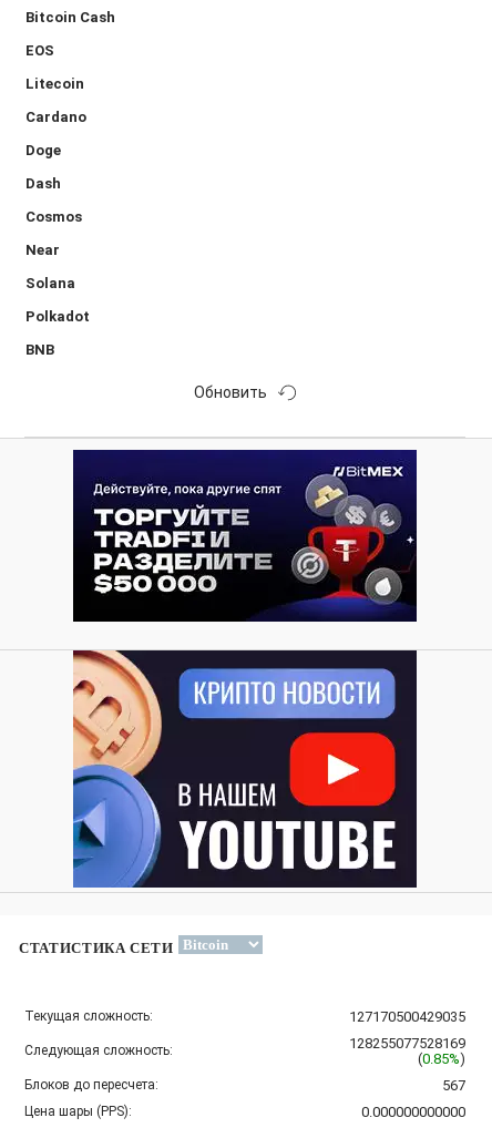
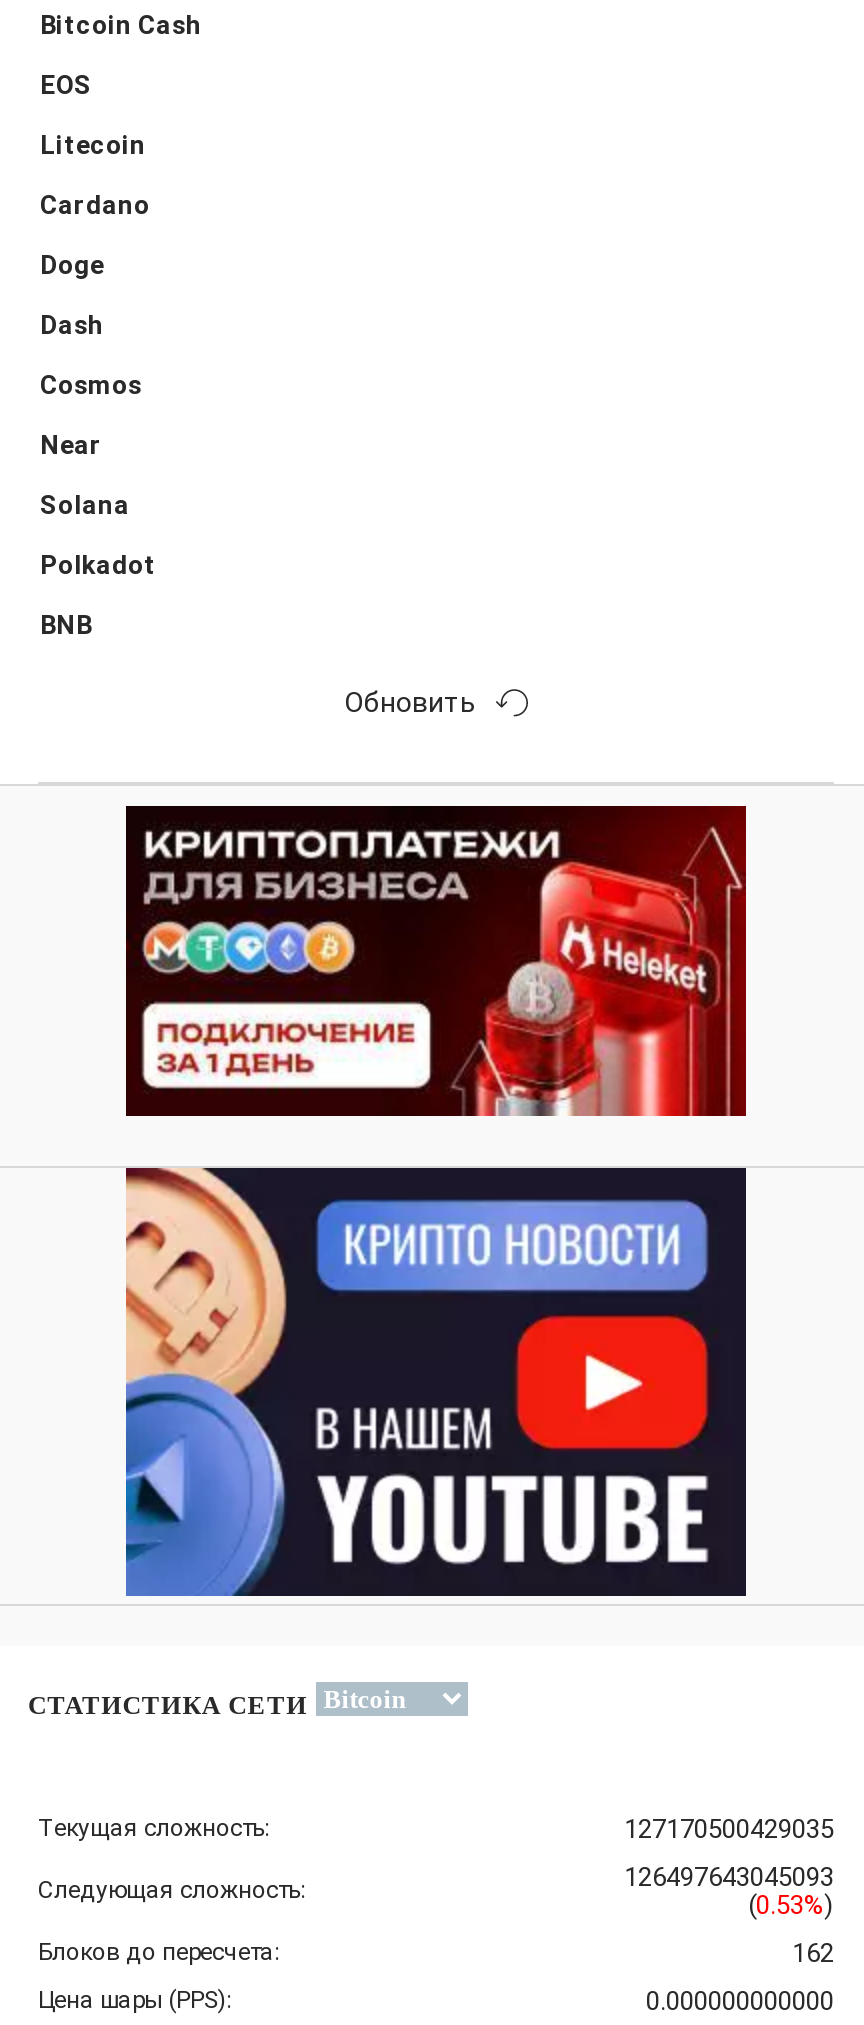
[73,449,418,623] [image] -> [126,804,748,1118] [image]
[349,1035,465,1052] 128255077528169 -> [624,1862,834,1892] 126497643045093
[418,1050,465,1067] (0.85%) -> [748,1890,834,1920] (0.53%)
[442,1077,465,1094] 567 -> [792,1938,834,1968] 162

